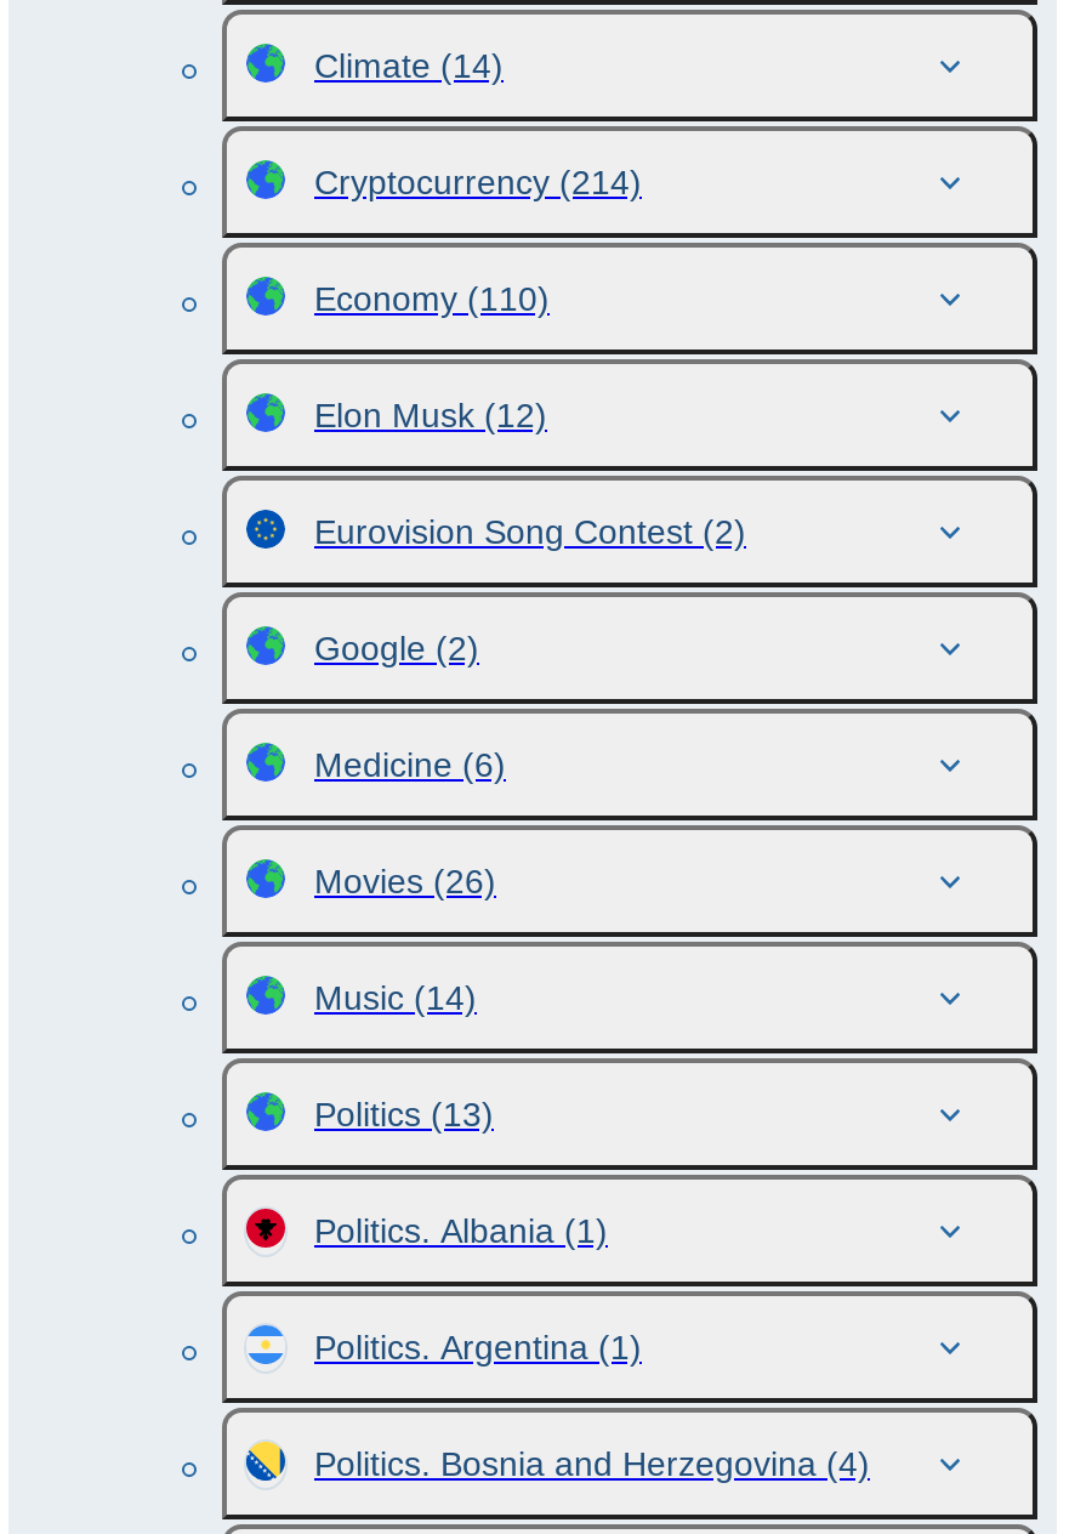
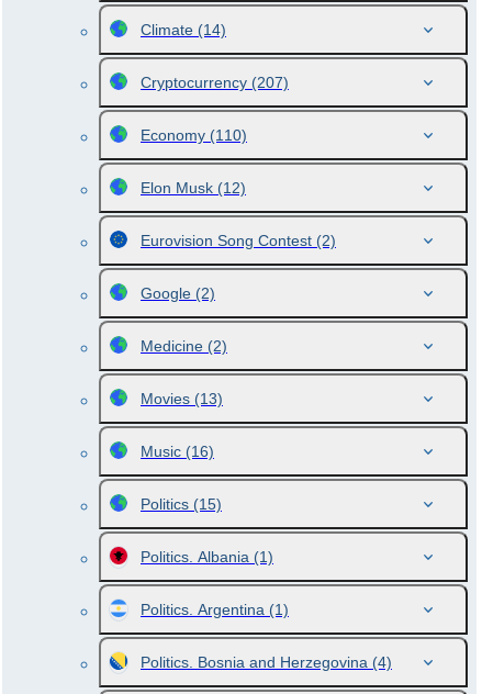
[314,163,642,201] Cryptocurrency (214) -> [141,74,289,91] Cryptocurrency (207)
[314,745,506,784] Medicine (6) -> [141,337,227,355] Medicine (2)
[314,862,496,900] Movies (26) -> [141,390,223,407] Movies (13)
[314,978,477,1017] Music (14) -> [141,443,214,460] Music (16)
[314,1095,494,1134] Politics (13) -> [141,495,222,513] Politics (15)

